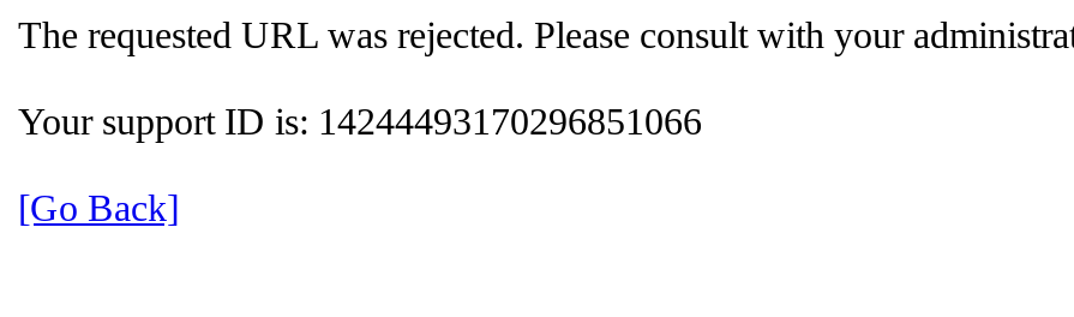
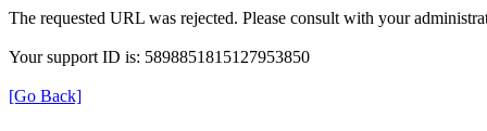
[18,101,702,142] Your support ID is: 14244493170296851066 -> [9,48,310,66] Your support ID is: 5898851815127953850

